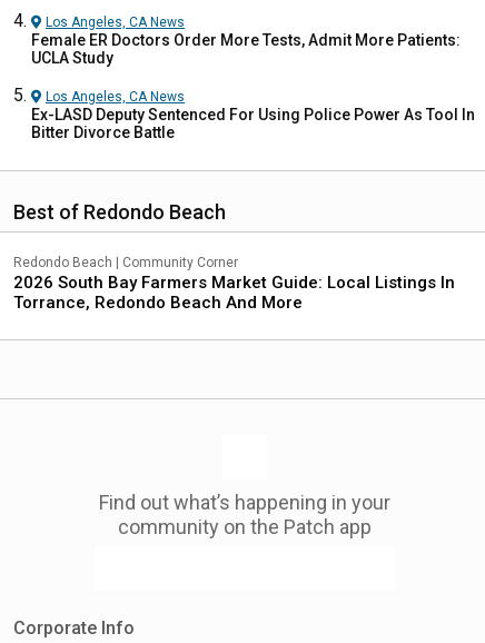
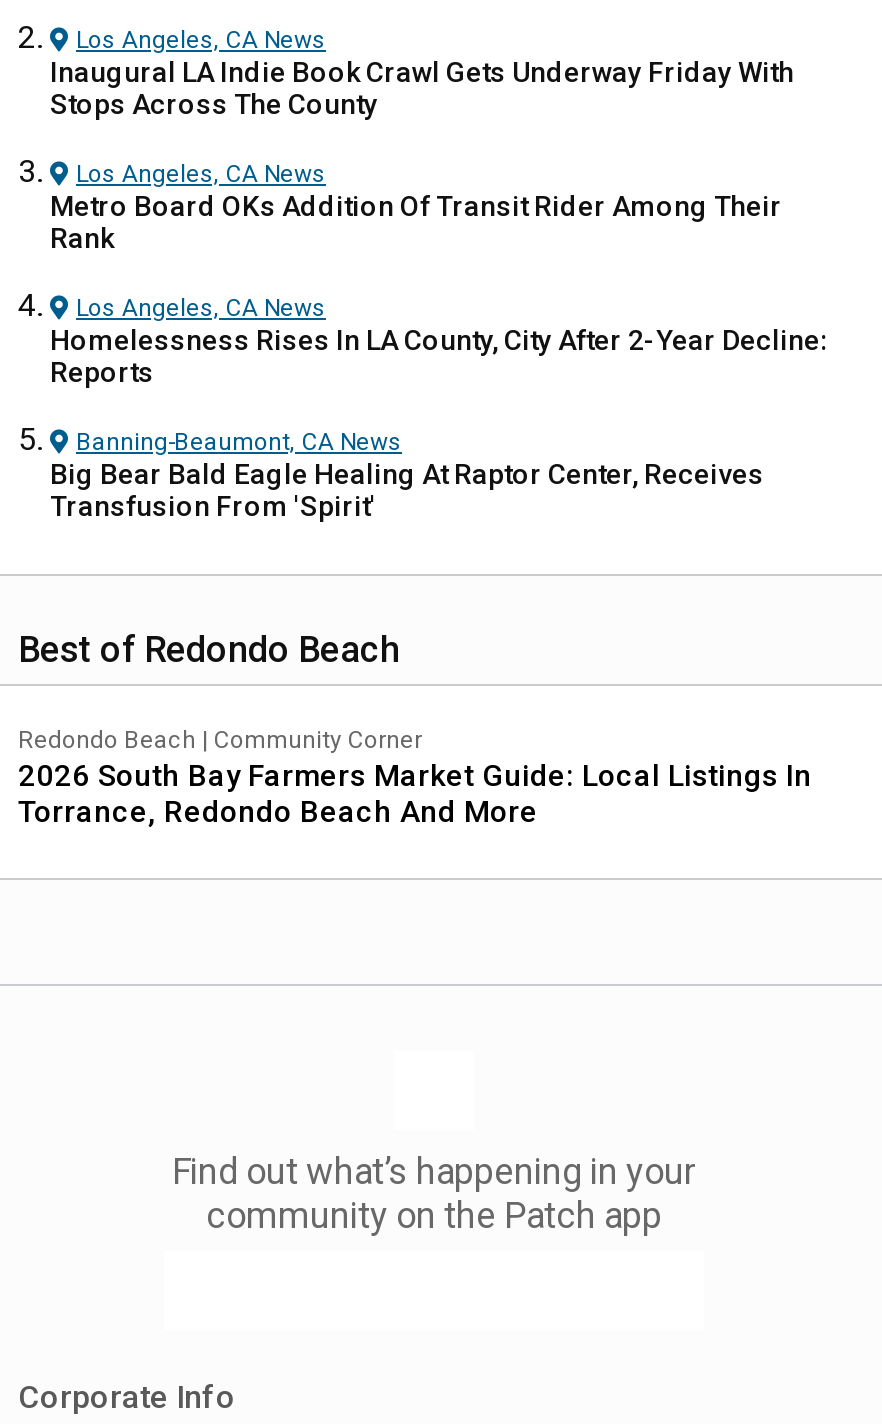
[31,31,461,67] Female ER Doctors Order More Tests, Admit More Patients: | UCLA Study -> [50,56,794,120] Inaugural LA Indie Book Crawl Gets Underway Friday With | Stops Across The County
[31,106,475,141] Ex-LASD Deputy Sentenced For Using Police Power As Tool In | Bitter Divorce Battle -> [50,190,828,522] Metro Board OKs Addition Of Transit Rider Among Their | Rank | Los Angeles, CA News | Homelessness Rises In LA County, City After 2-Year Decline: | Reports | Banning-Beaumont, CA News | Big Bear Bald Eagle Healing At Raptor Center, Receives | Transfusion From 'Spirit'

